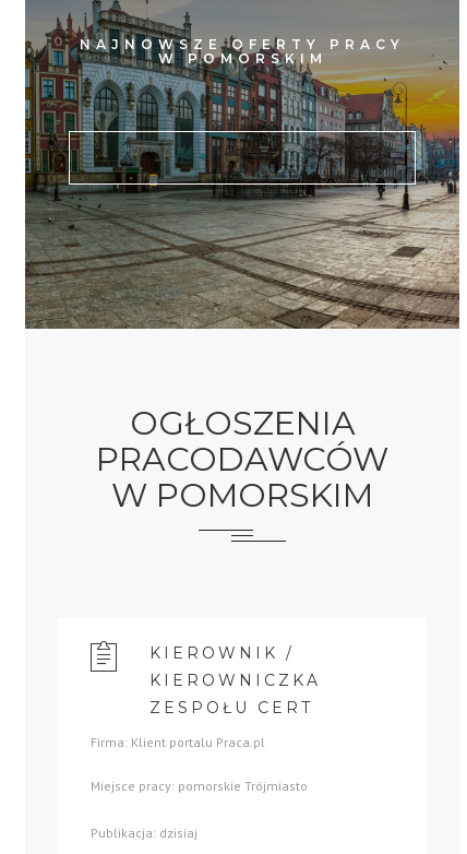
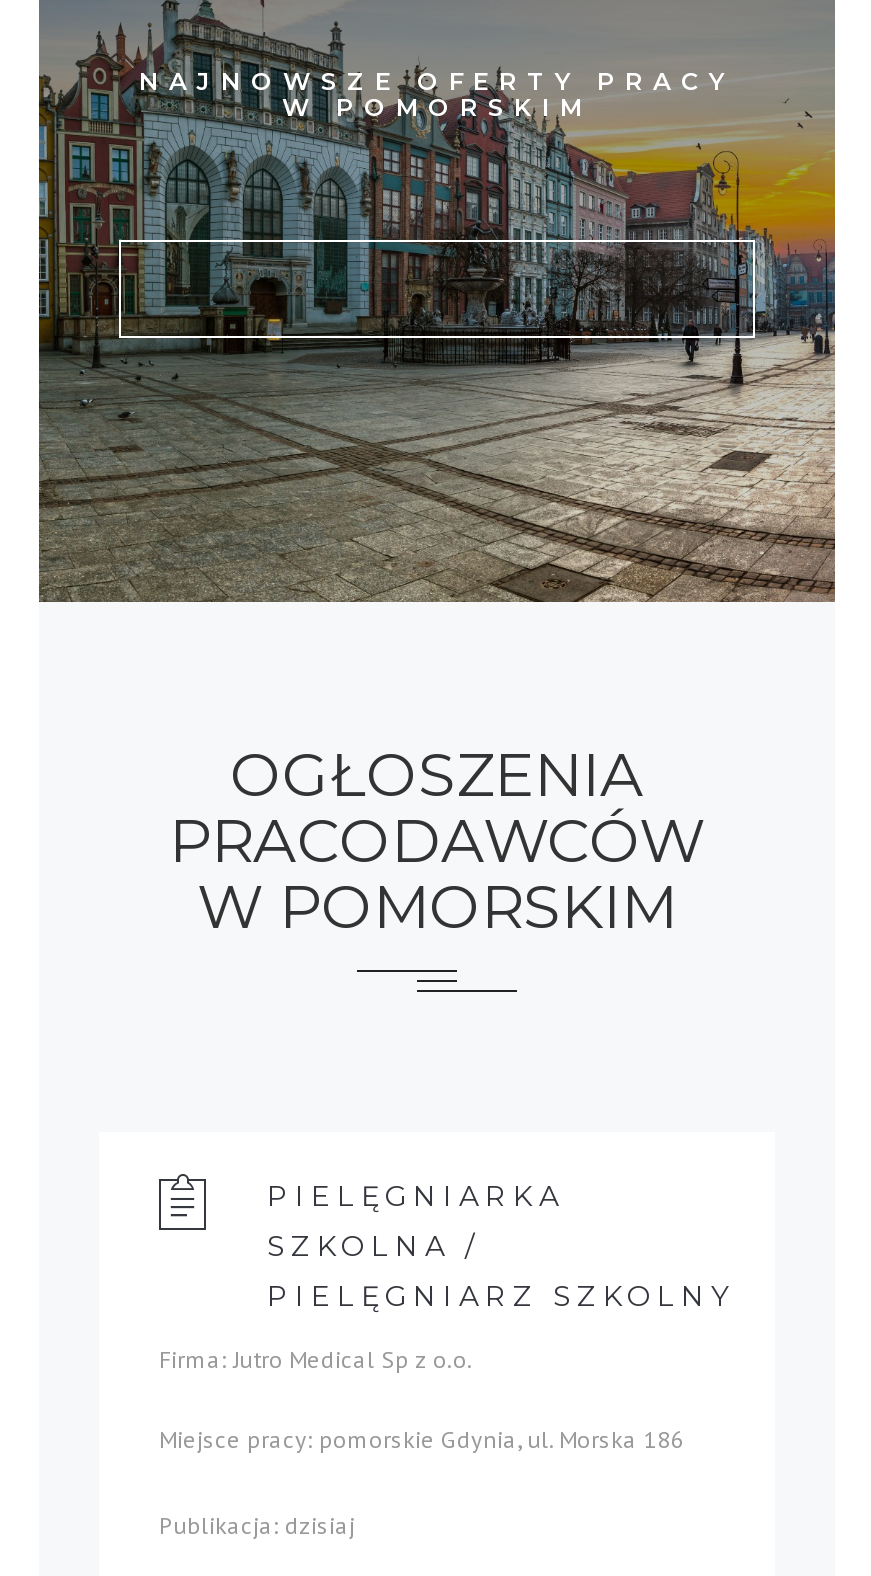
[149,644,321,718] KIEROWNIK / | KIEROWNICZKA | ZESPOŁU CERT -> [267,1179,735,1315] PIELĘGNIARKA | SZKOLNA / | PIELĘGNIARZ SZKOLNY
[91,734,265,751] Firma: Klient portalu Praca.pl -> [159,1345,473,1375] Firma: Jutro Medical Sp z o.o.
[91,778,308,794] Miejsce pracy: pomorskie Trójmiasto -> [159,1425,685,1455] Miejsce pracy: pomorskie Gdynia, ul. Morska 186

